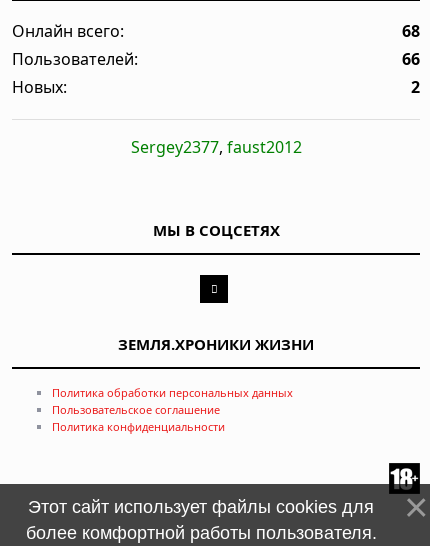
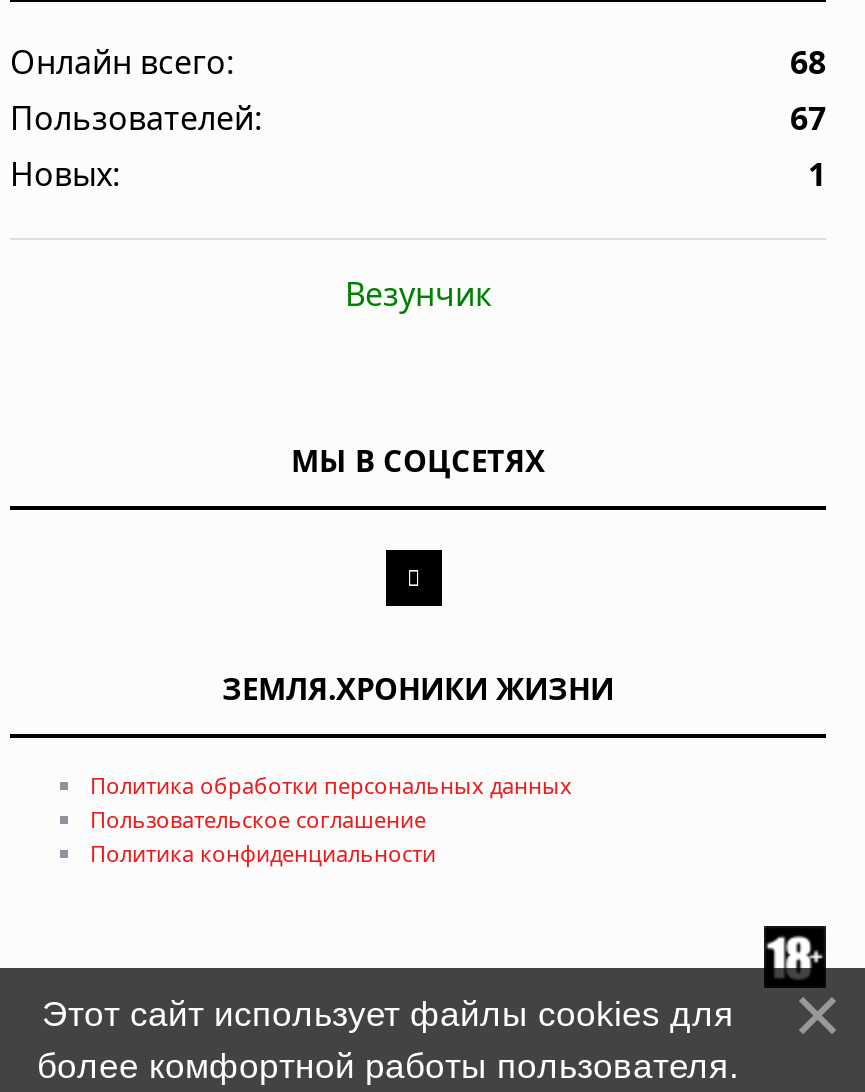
[402,48,420,70] 66 -> [790,95,826,139] 67
[411,76,420,98] 2 -> [808,151,826,195] 1
[130,136,301,158] Sergey2377, faust2012 -> [345,271,491,315] Везунчик

